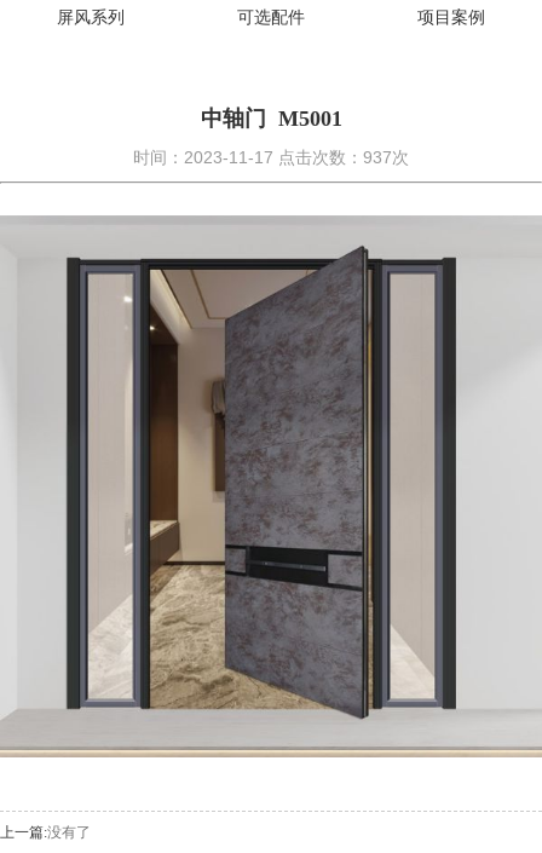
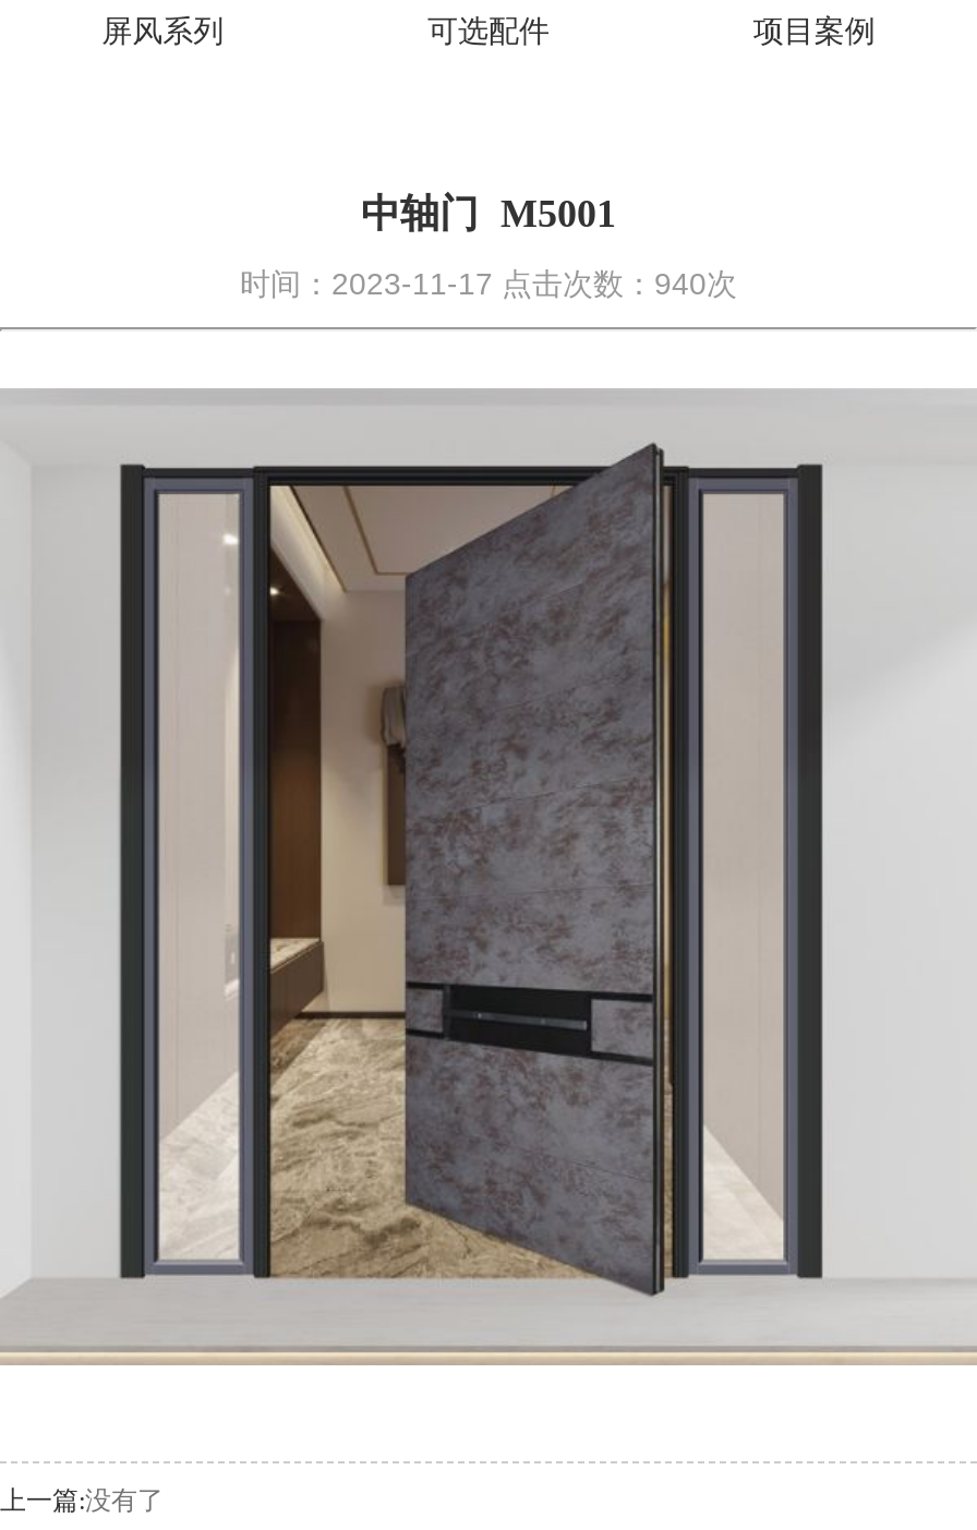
[133,148,409,167] 时间：2023-11-17 点击次数：937次 -> [240,267,737,302] 时间：2023-11-17 点击次数：940次

